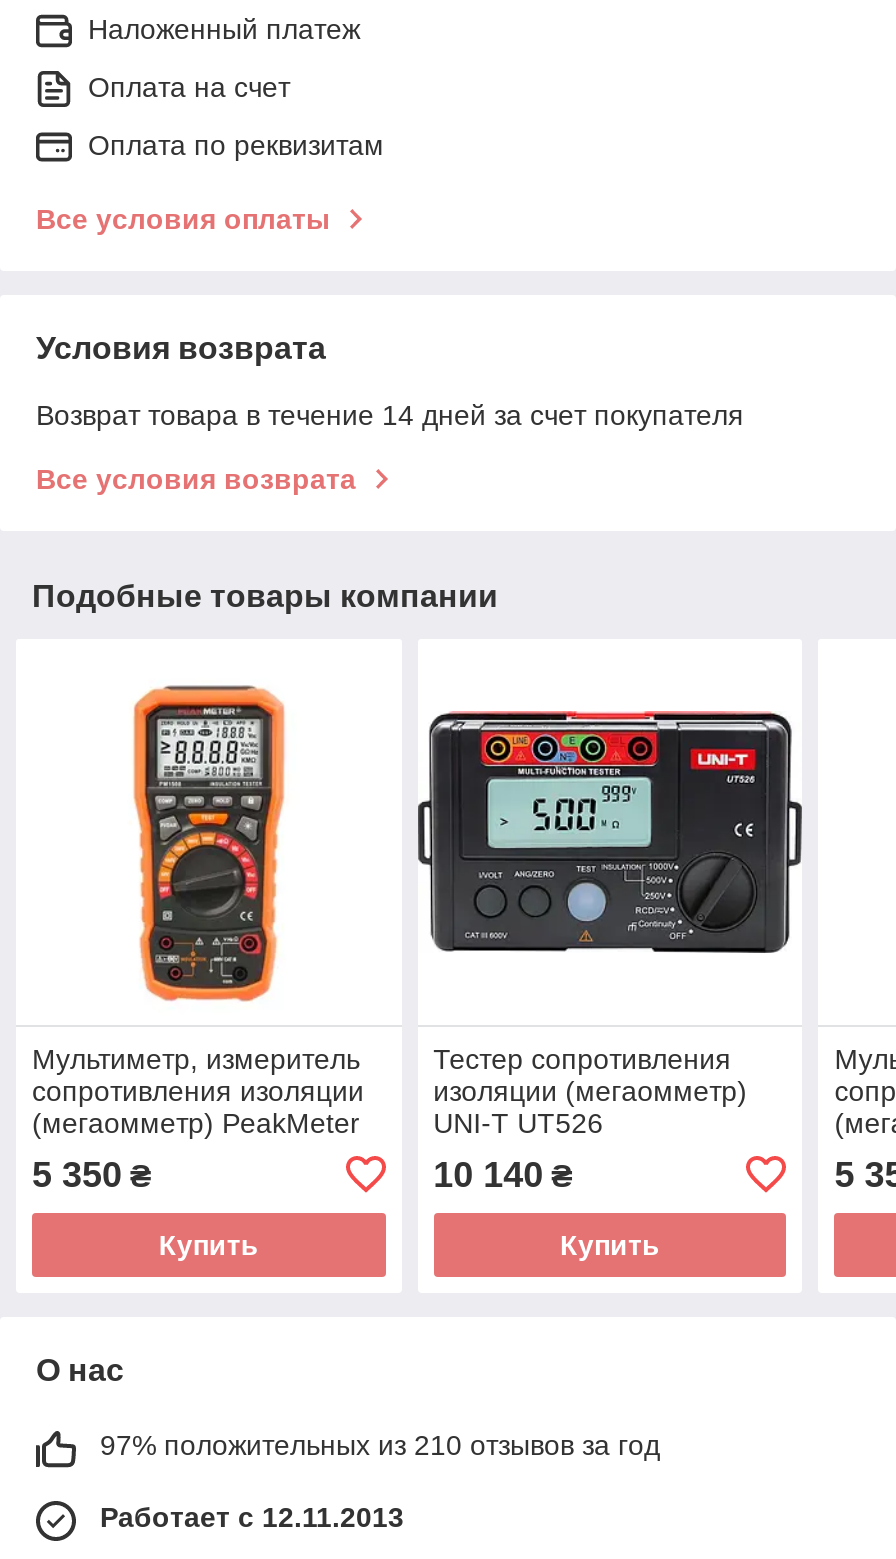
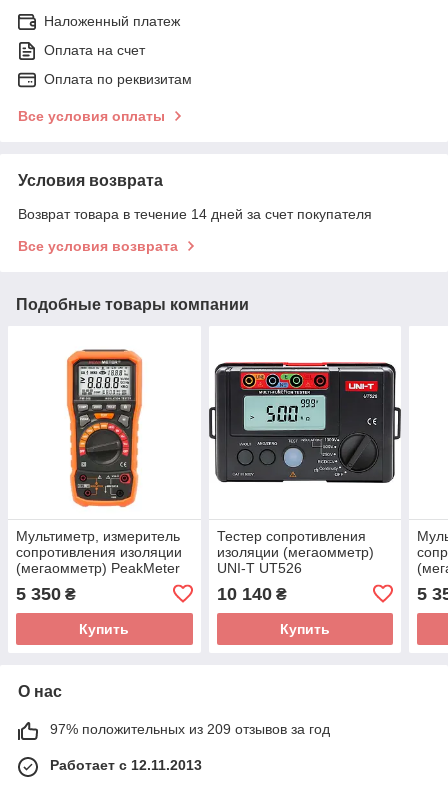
[100,1429,660,1461] 97% положительных из 210 отзывов за год -> [50,721,330,737] 97% положительных из 209 отзывов за год

